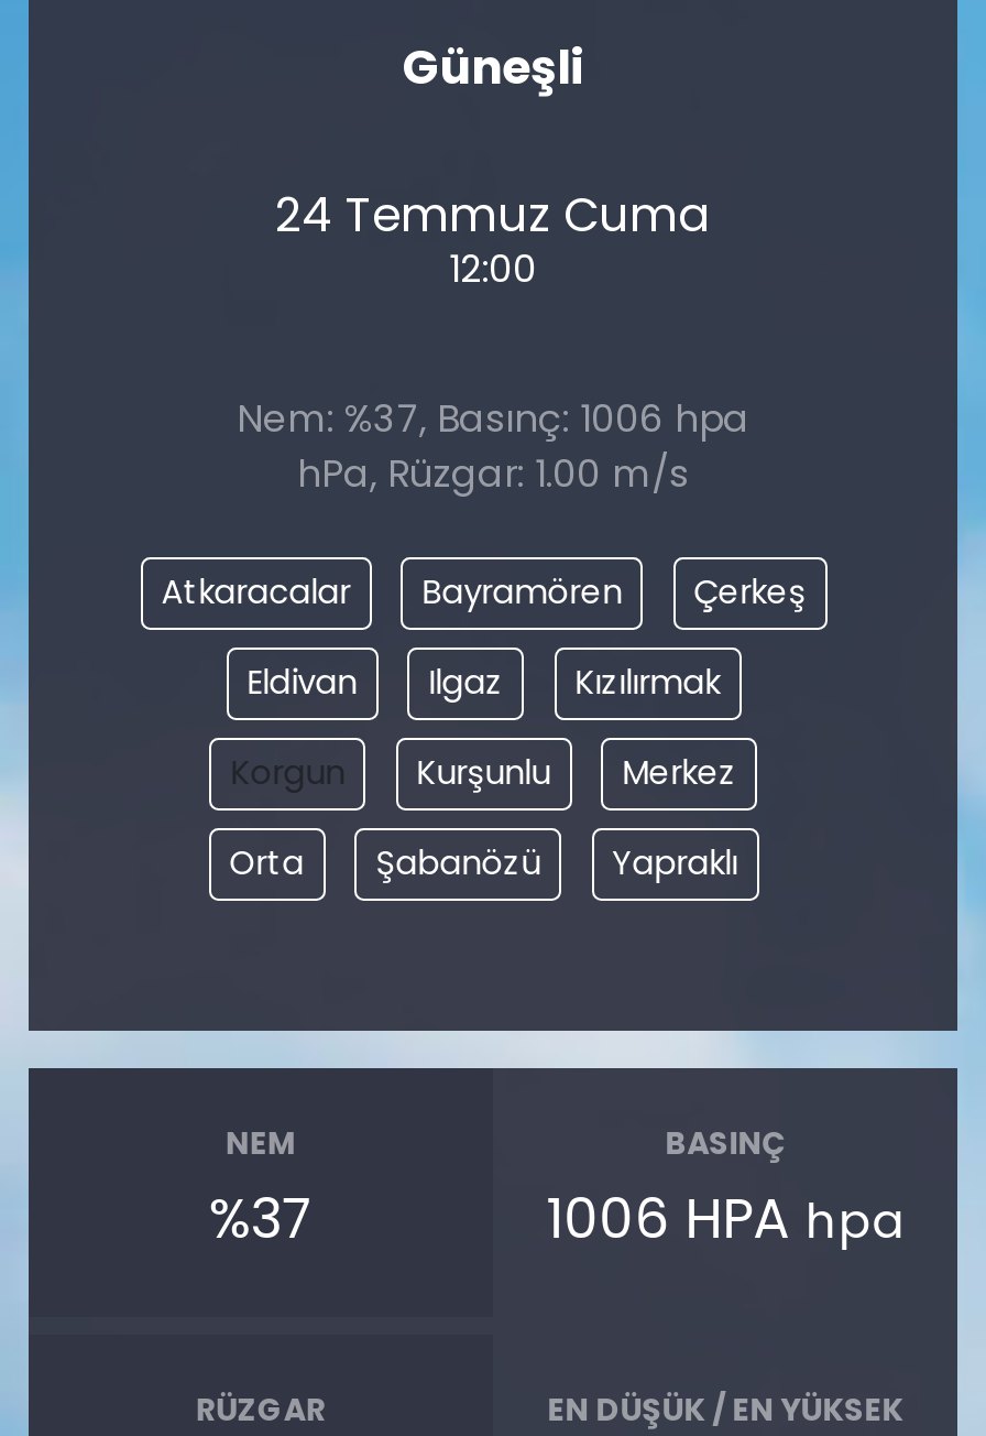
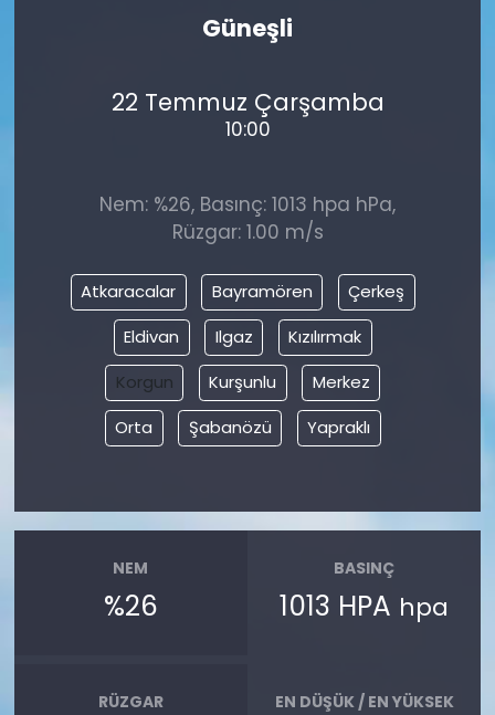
[275,183,711,295] 24 Temmuz Cuma | 12:00 -> [111,86,384,143] 22 Temmuz Çarşamba | 10:00
[237,391,749,499] Nem: %37, Basınç: 1006 hpa | hPa, Rüzgar: 1.00 m/s -> [99,191,396,245] Nem: %26, Basınç: 1013 hpa hPa, | Rüzgar: 1.00 m/s
[209,1181,312,1258] %37 -> [104,587,158,626] %26
[546,1181,905,1258] 1006 HPA hpa -> [280,587,449,626] 1013 HPA hpa

